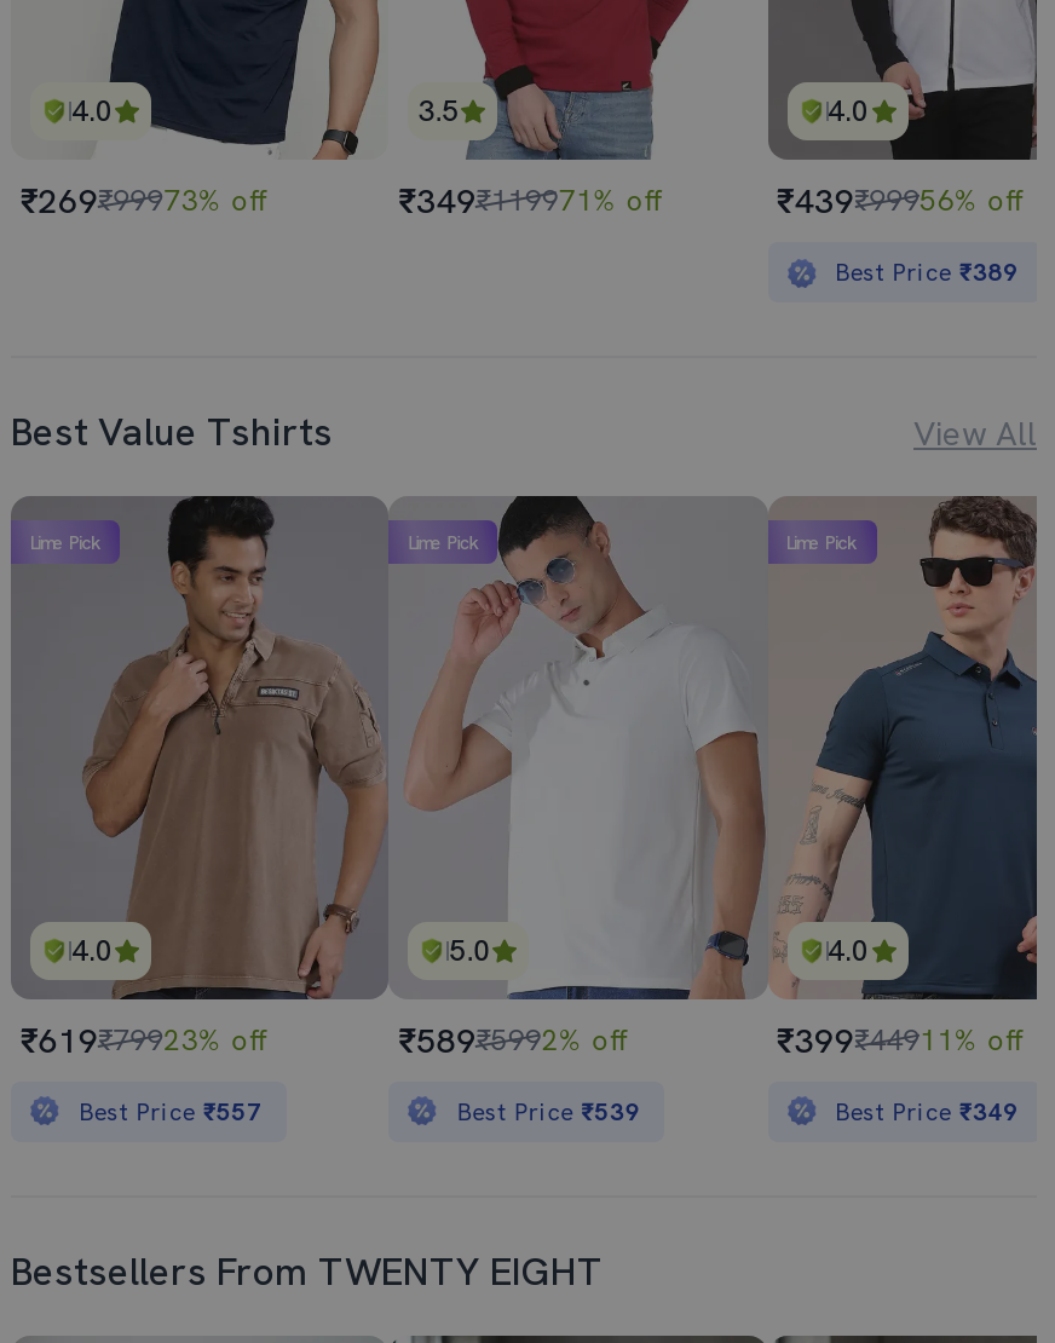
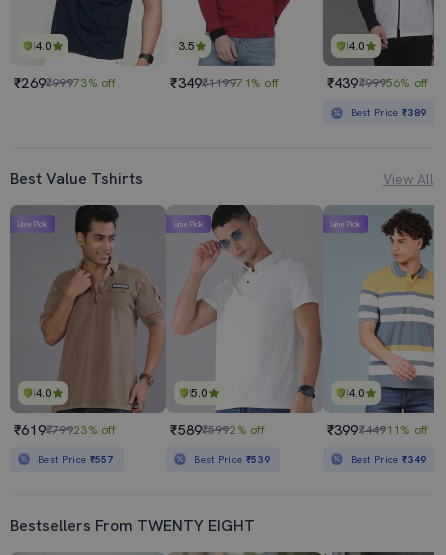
[768,496,1039,1002] [image] -> [324,206,435,414] [image]

